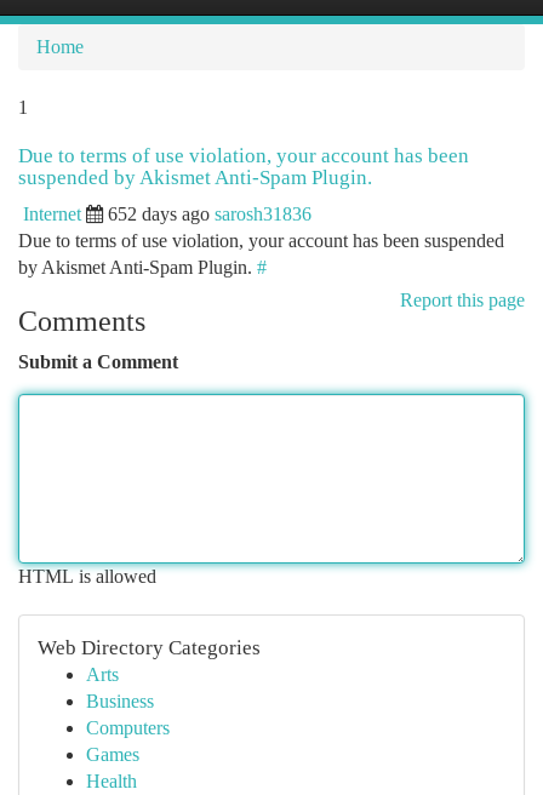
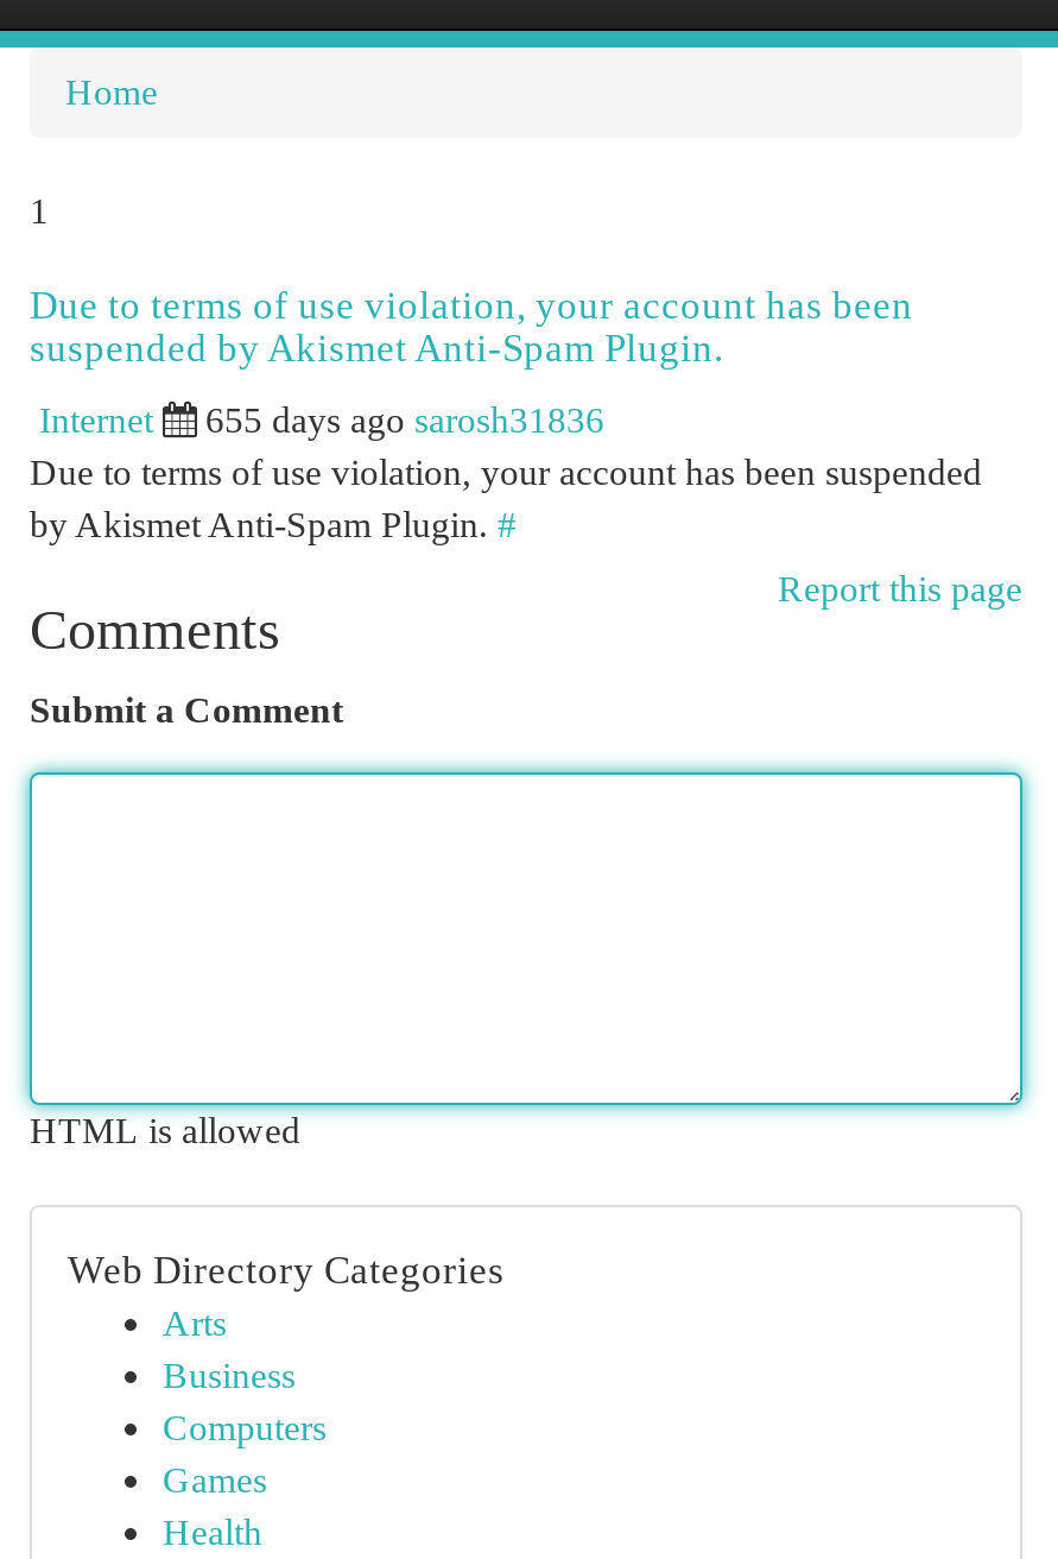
[108,204,311,224] 652 days ago sarosh31836 -> [205,399,604,440] 655 days ago sarosh31836

